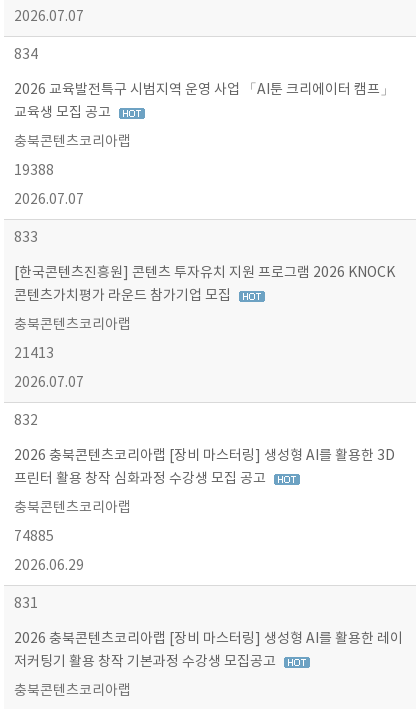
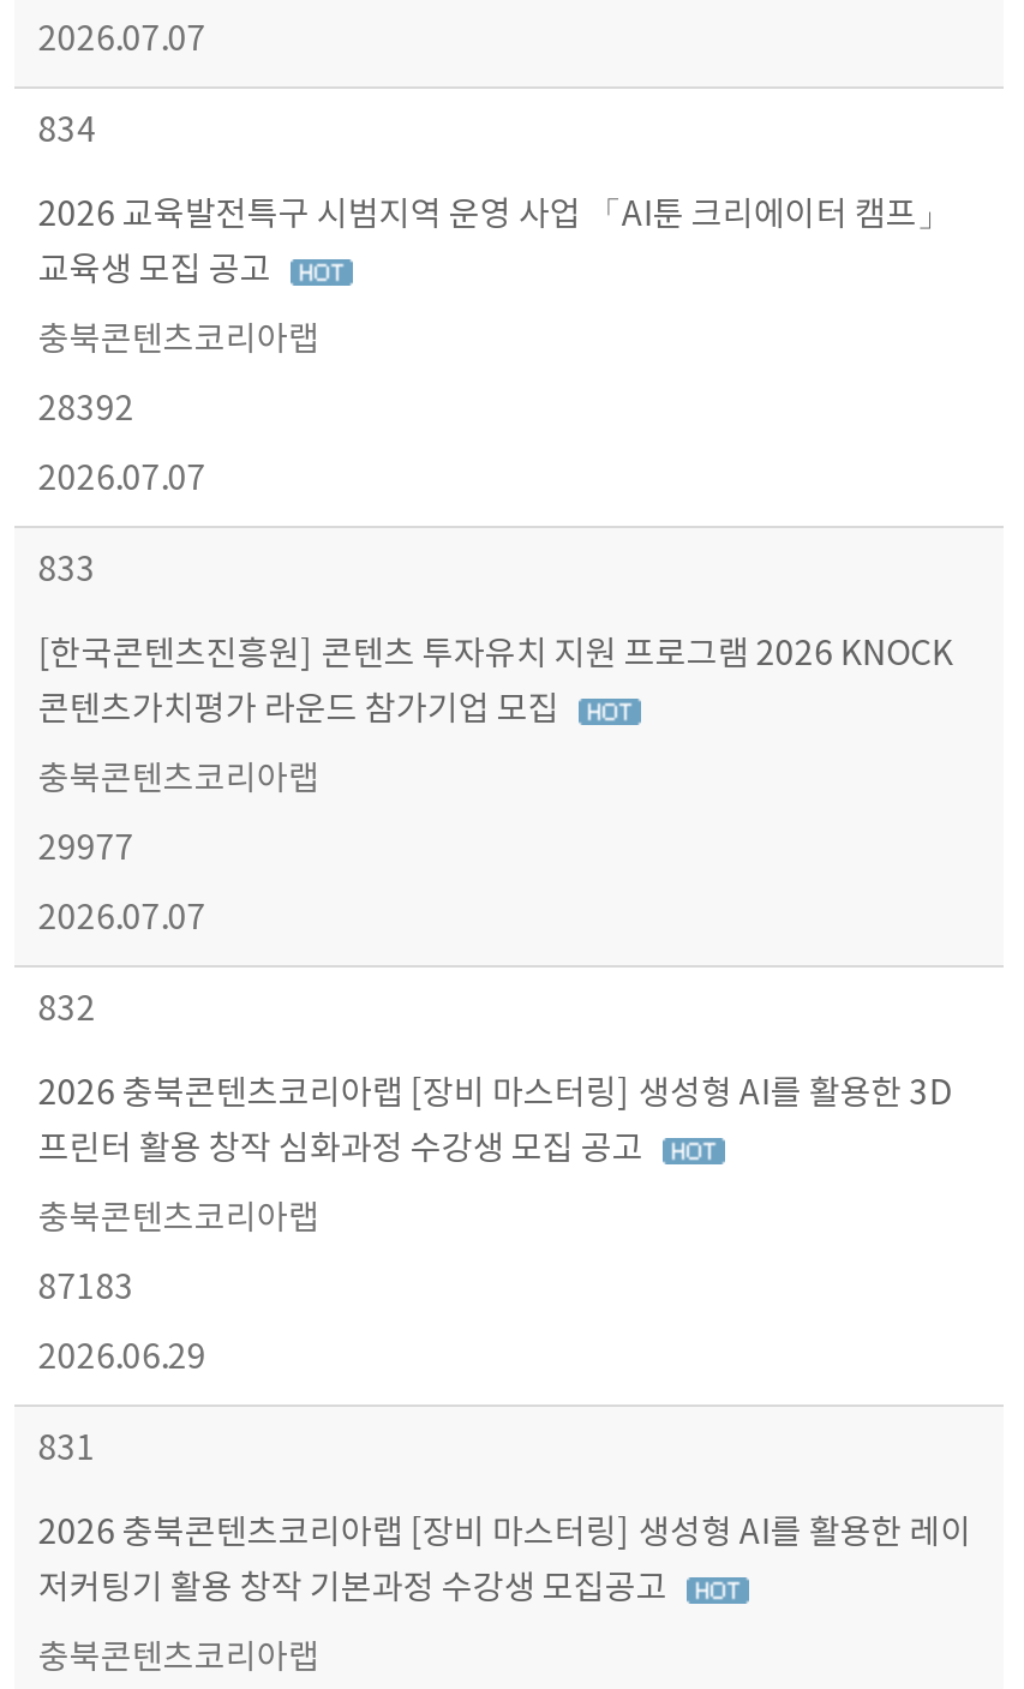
[14,163,54,179] 19388 -> [38,391,134,430] 28392
[14,346,54,362] 21413 -> [38,831,134,869] 29977
[14,529,54,545] 74885 -> [38,1270,134,1308] 87183

